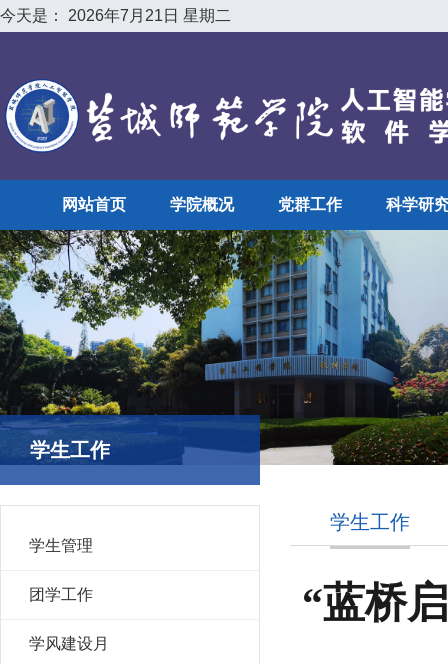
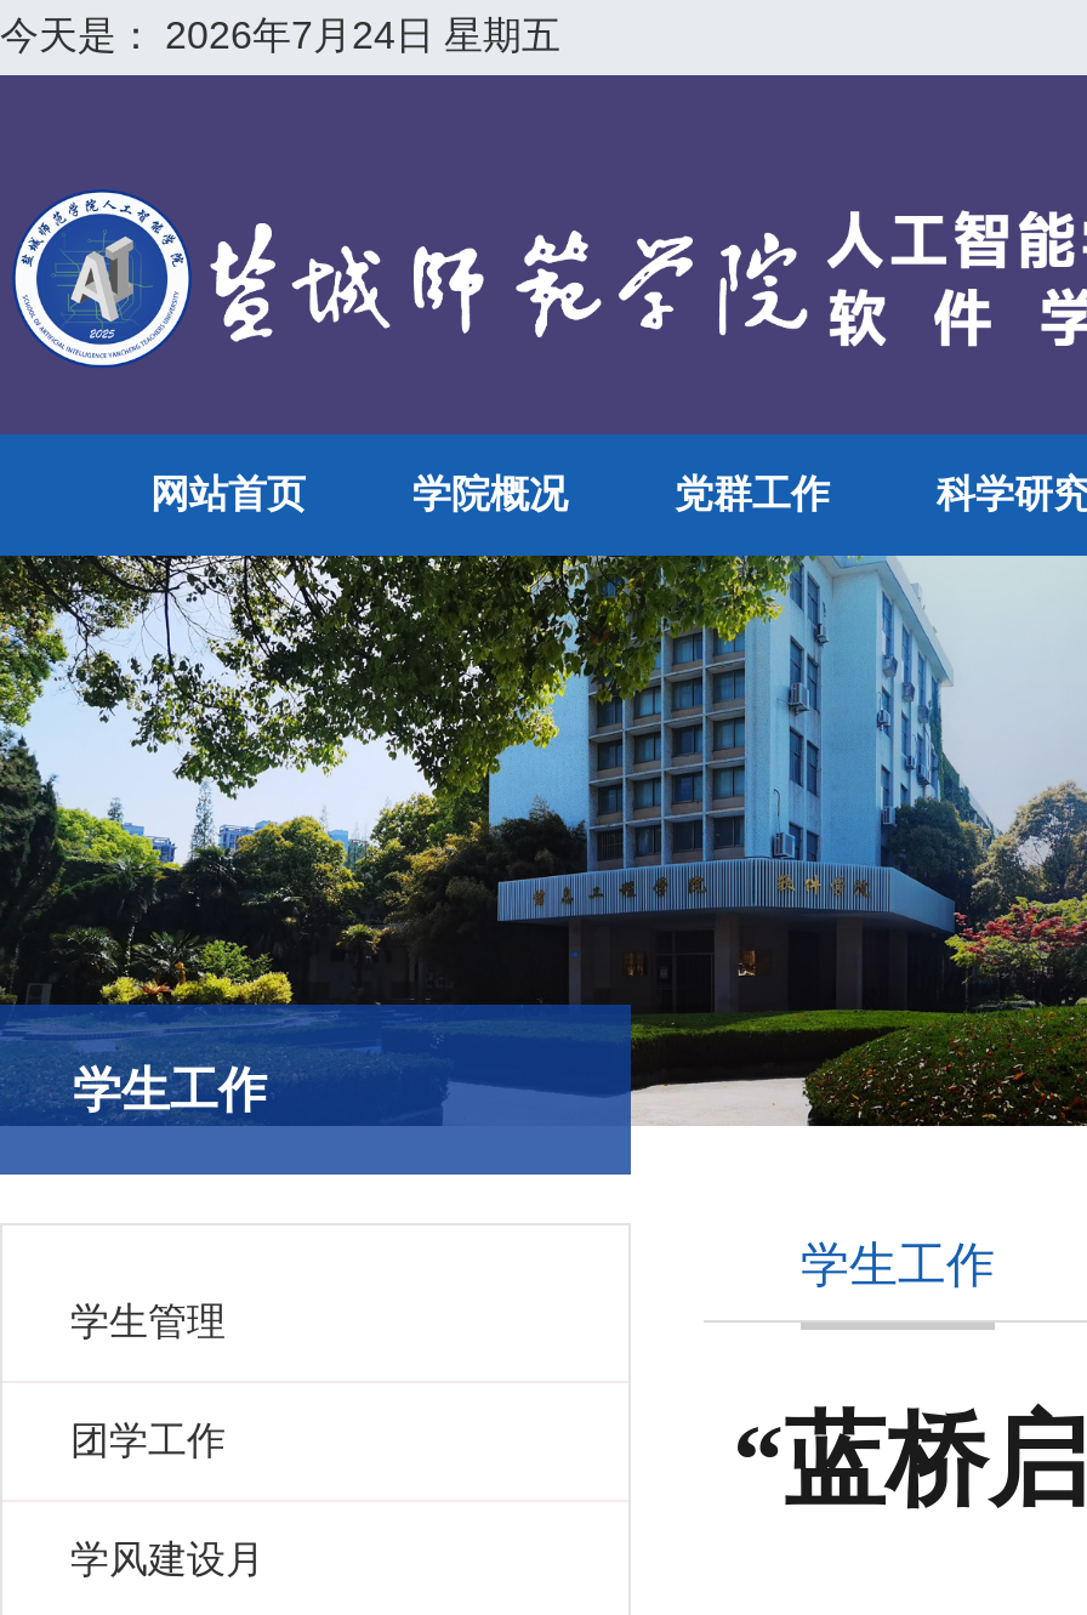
[0,7,231,24] 今天是： 2026年7月21日 星期二 -> [0,15,560,56] 今天是： 2026年7月24日 星期五

